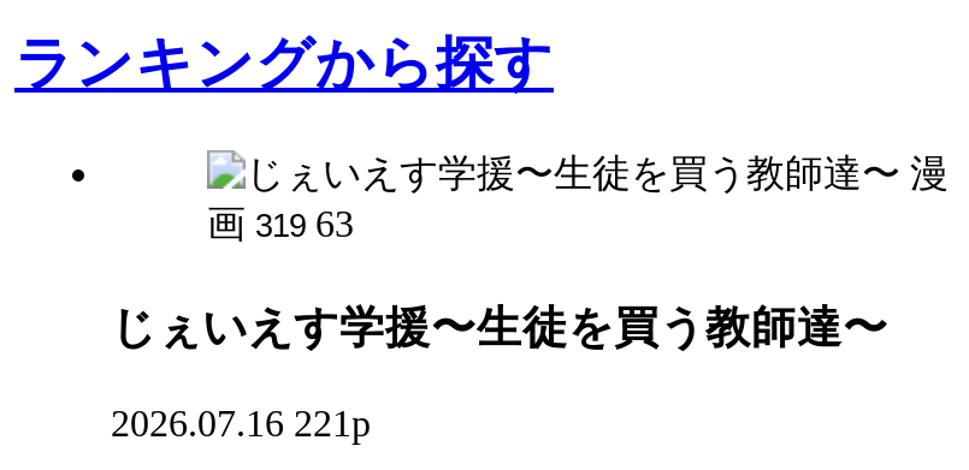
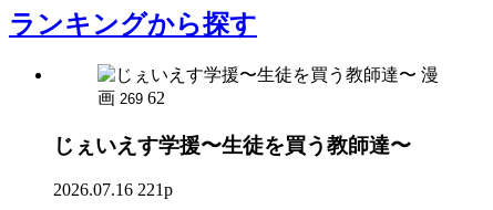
[207,203,354,244] 画 319 63 -> [97,88,165,107] 画 269 62

